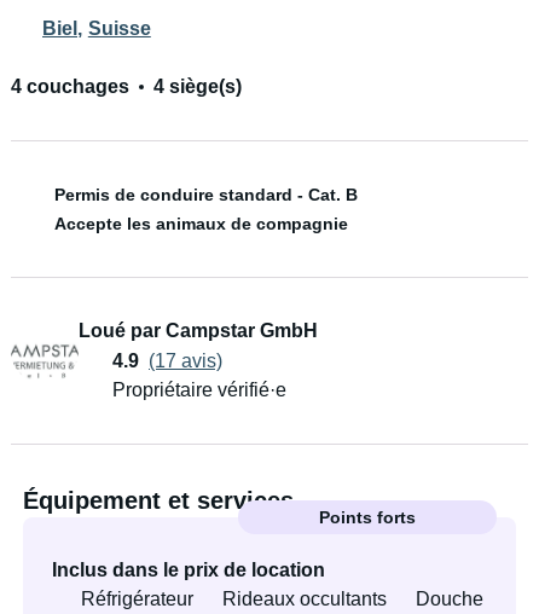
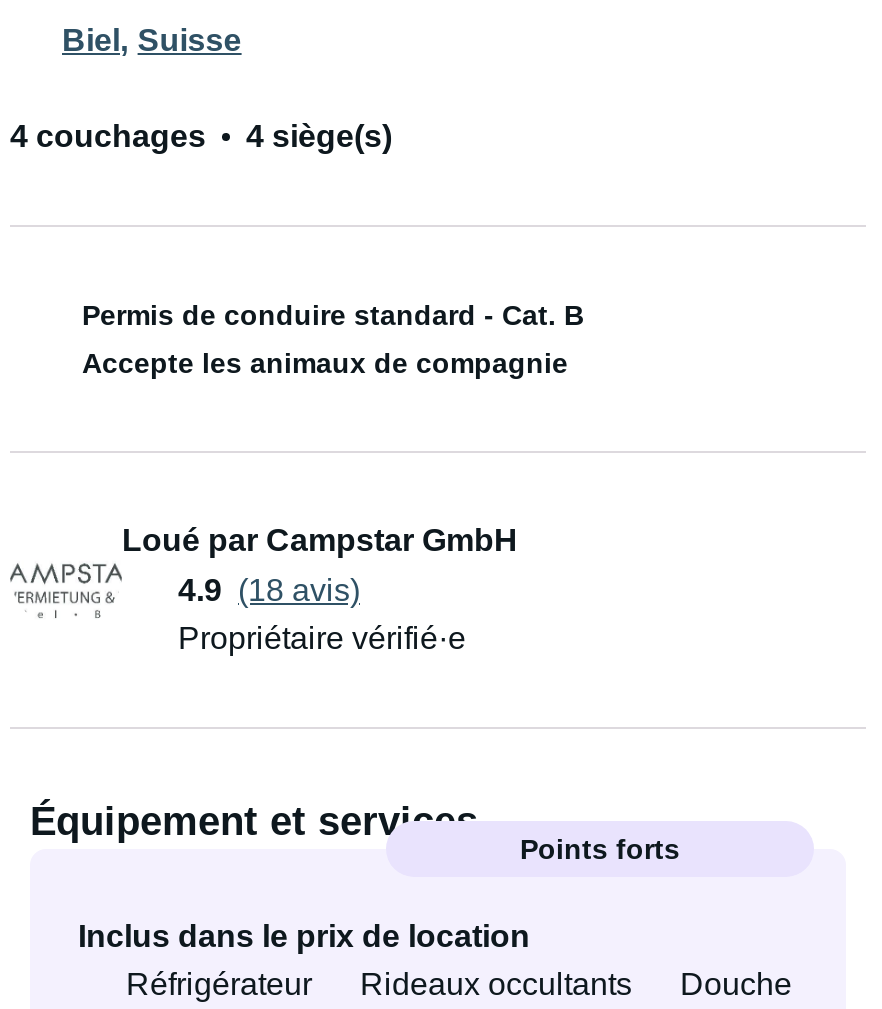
[112,350,222,370] 4.9 (17 avis) -> [178,572,360,606] 4.9 (18 avis)

